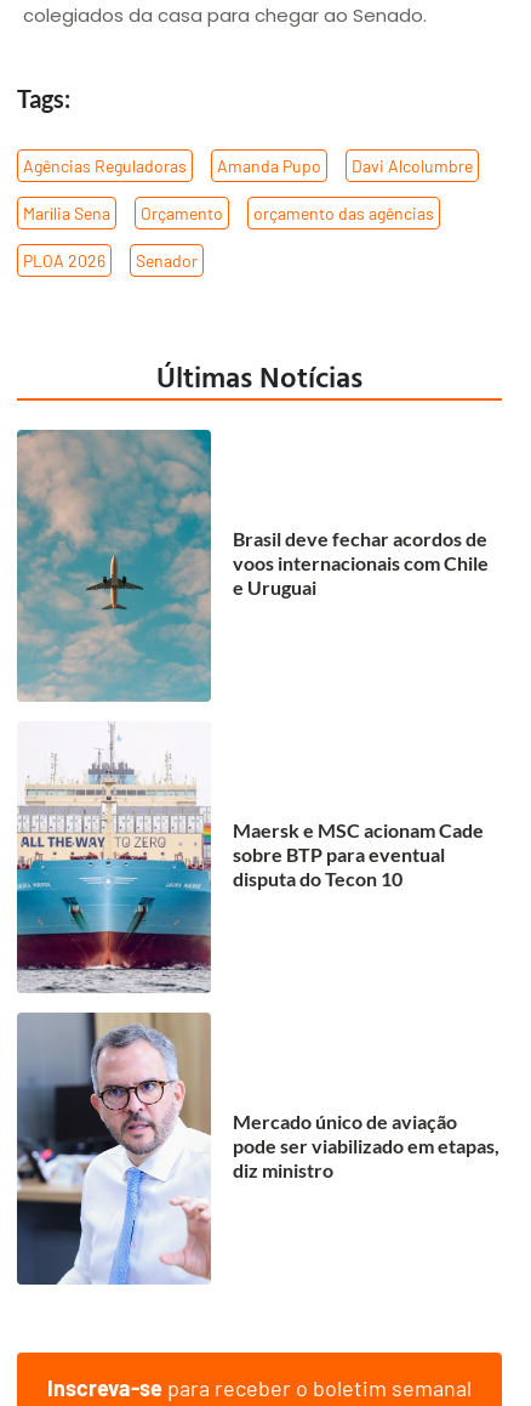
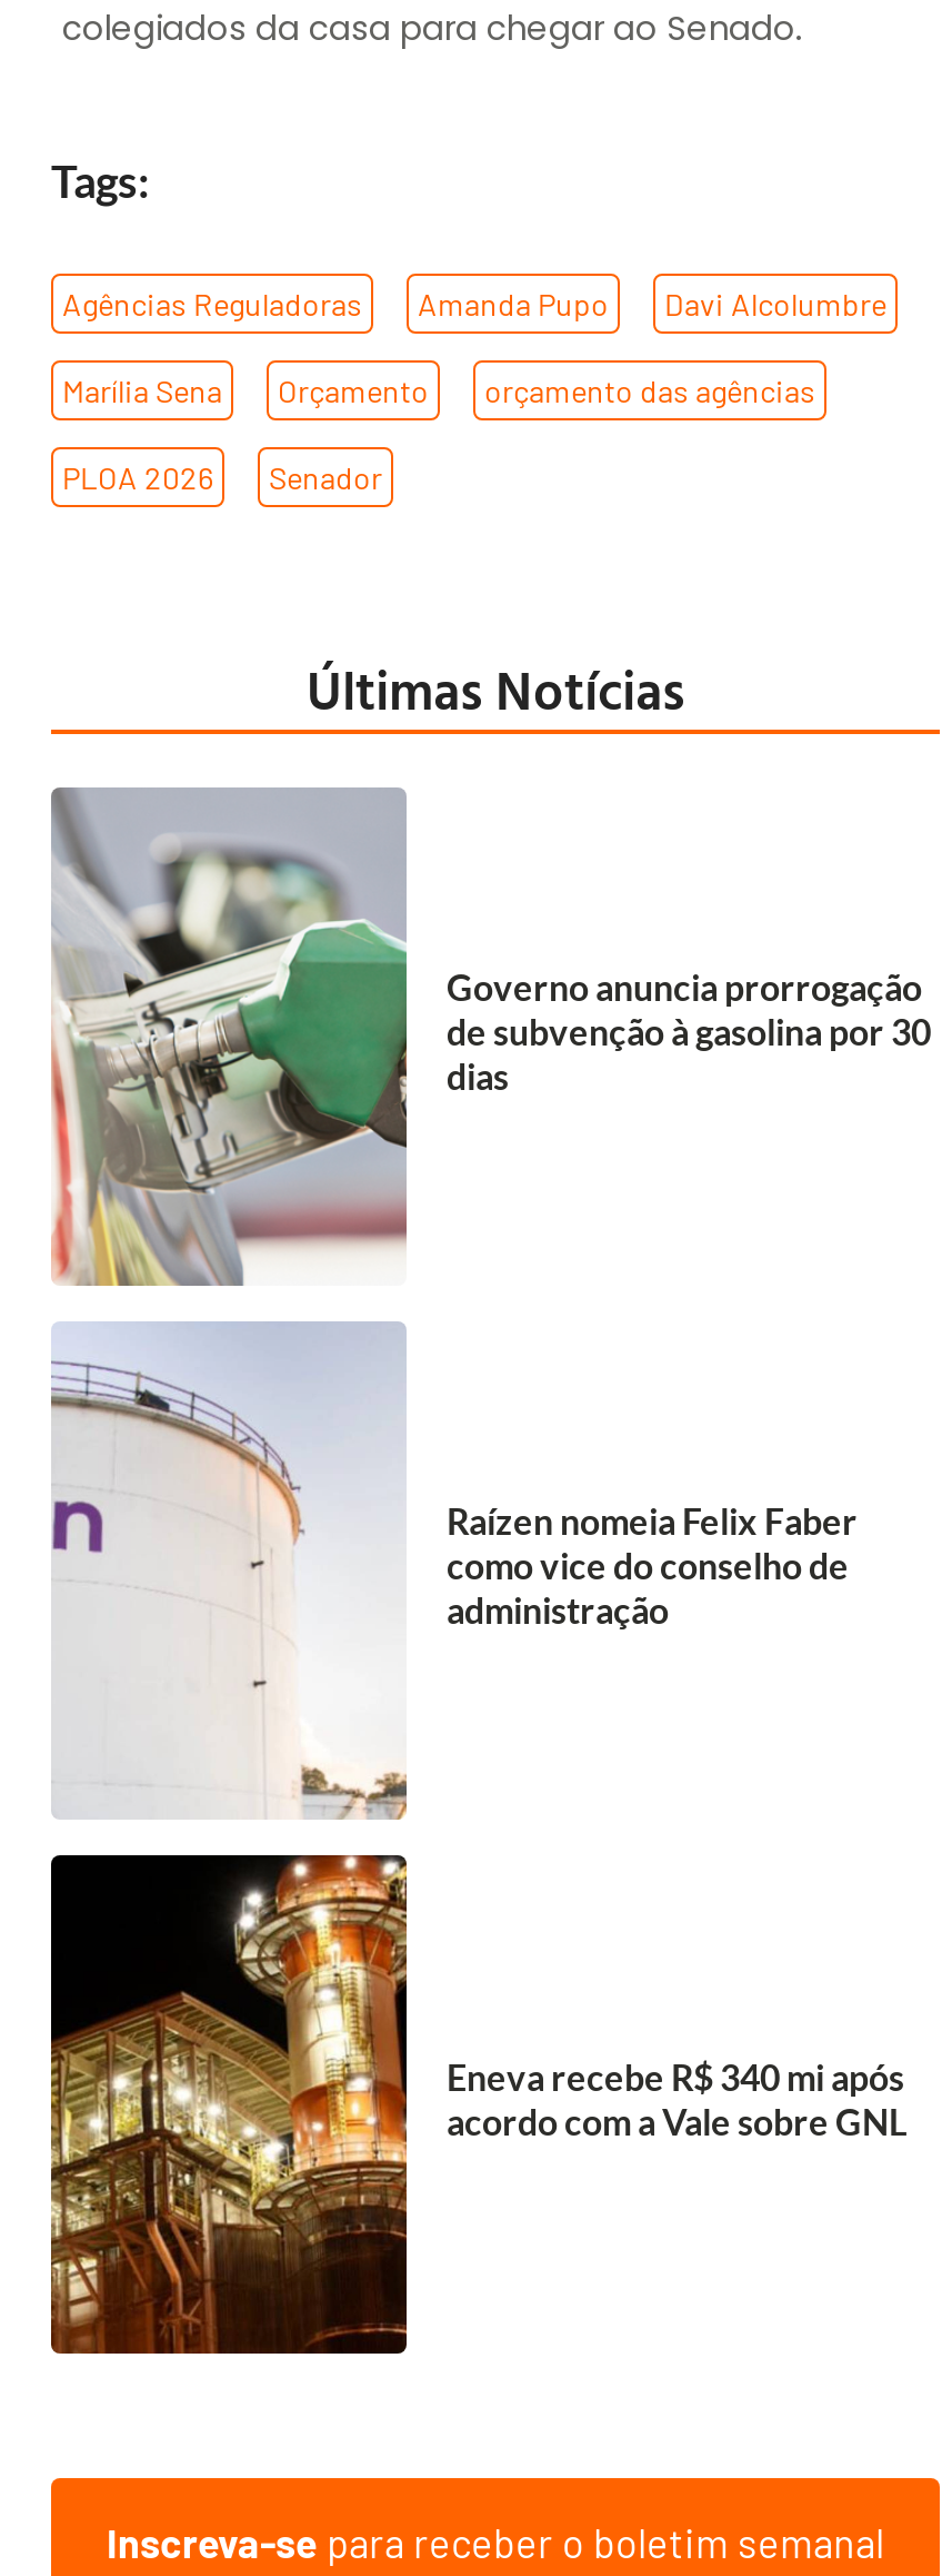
[16,430,489,703] [image] | Brasil deve fechar acordos de | voos internacionais com Chile | e Uruguai -> [51,787,931,1286] [image] | Governo anuncia prorrogação | de subvenção à gasolina por 30 | dias
[16,722,484,993] [image] | Maersk e MSC acionam Cade | sobre BTP para eventual | disputa do Tecon 10 -> [49,1321,858,1820] [image] | Raízen nomeia Felix Faber | como vice do conselho de | administração
[16,1011,499,1286] [image] | Mercado único de aviação | pode ser viabilizado em etapas, | diz ministro -> [49,1853,906,2356] [image] | Eneva recebe R$ 340 mi após | acordo com a Vale sobre GNL

